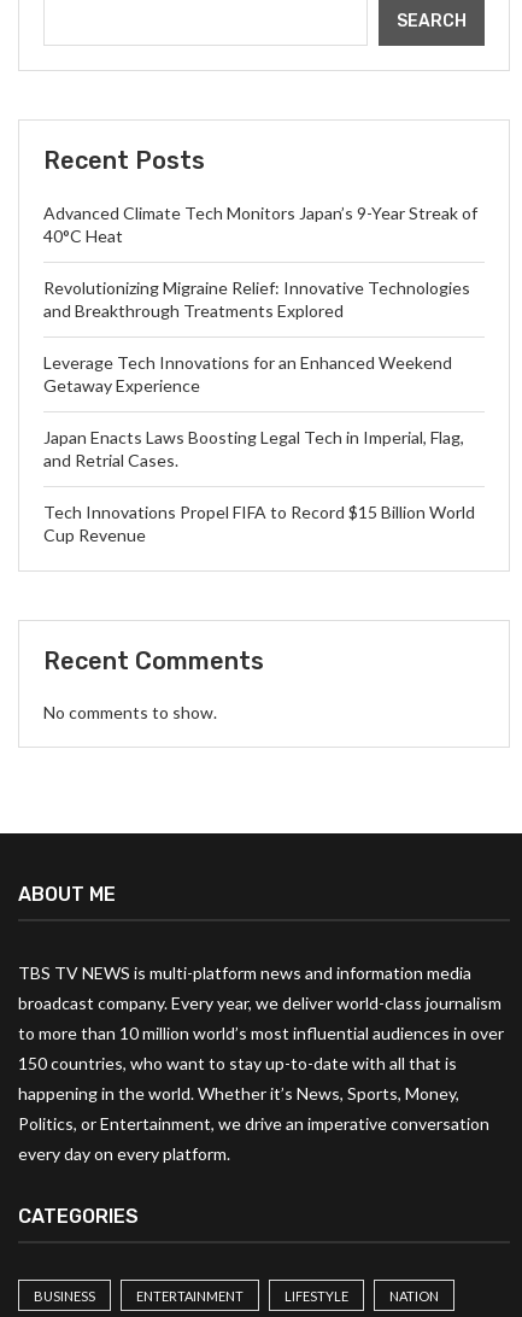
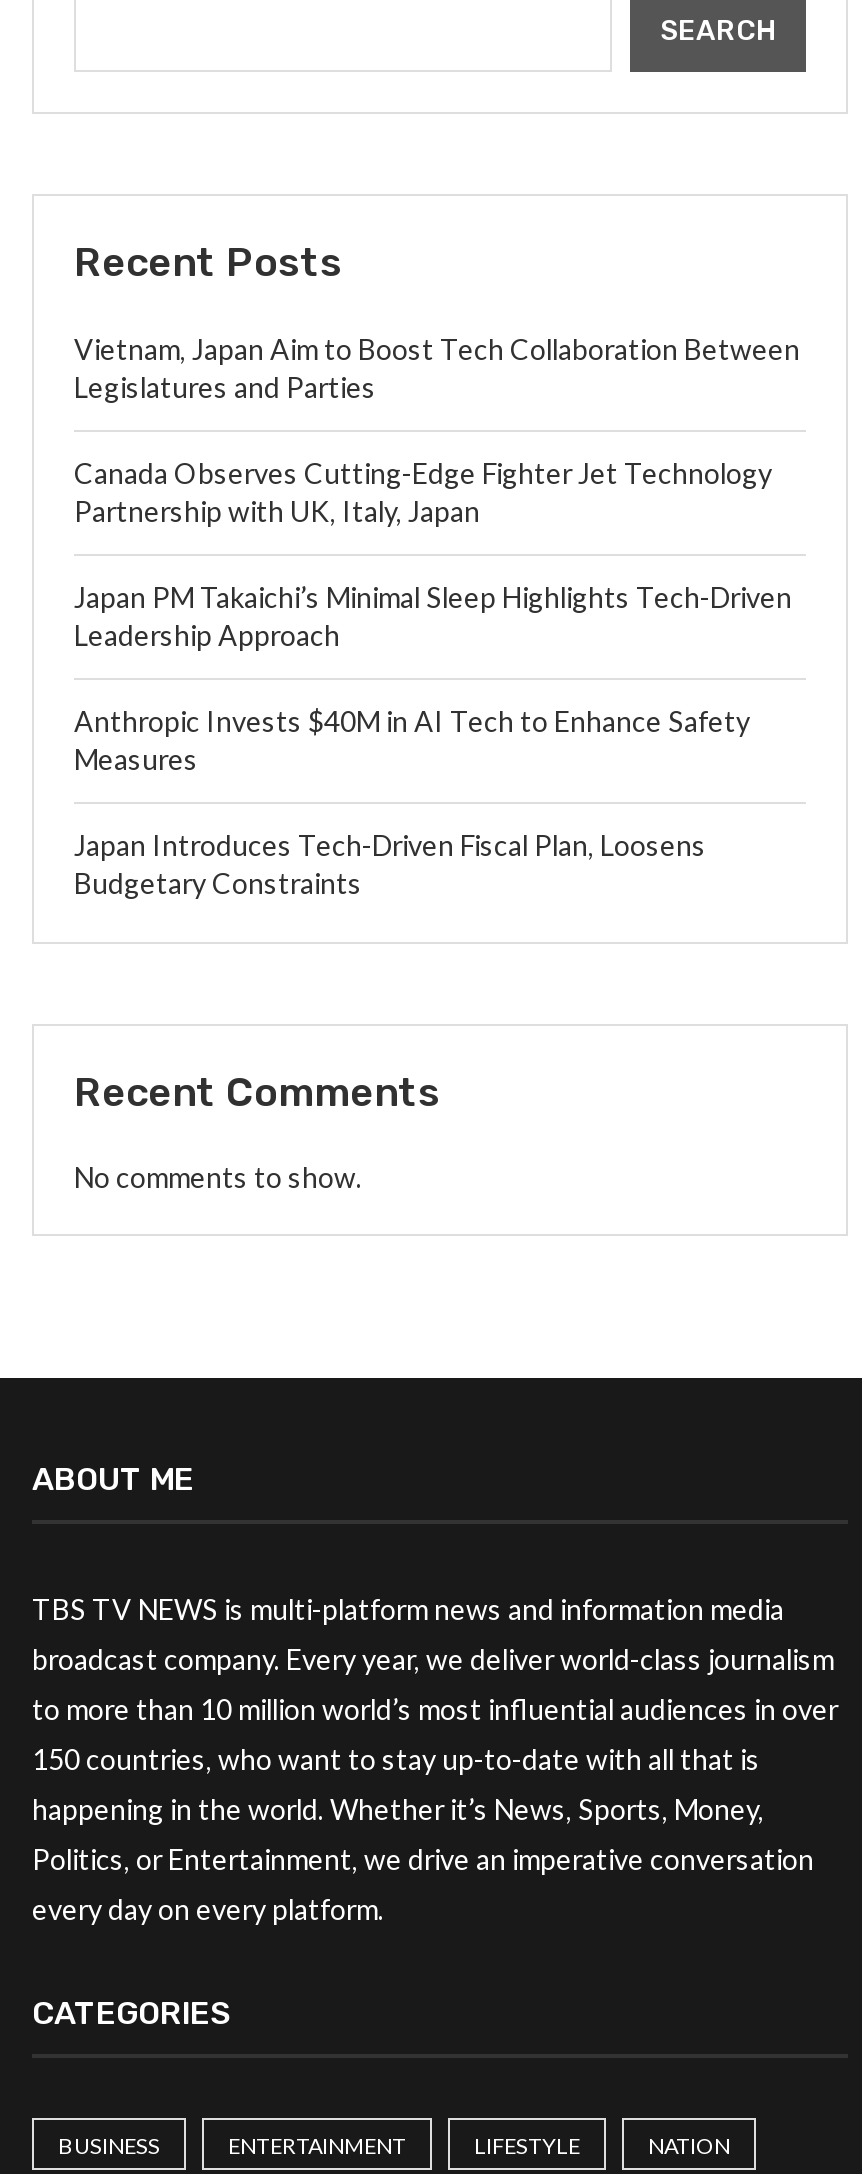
[43,203,477,246] Advanced Climate Tech Monitors Japan’s 9-Year Streak of | 40°C Heat -> [74,332,800,404] Vietnam, Japan Aim to Boost Tech Collaboration Between | Legislatures and Parties
[43,277,470,321] Revolutionizing Migraine Relief: Innovative Technologies | and Breakthrough Treatments Explored -> [74,456,772,528] Canada Observes Cutting-Edge Fighter Jet Technology | Partnership with UK, Italy, Japan
[43,352,452,396] Leverage Tech Innovations for an Enhanced Weekend | Getaway Experience -> [74,580,792,652] Japan PM Takaichi’s Minimal Sleep Highlights Tech-Driven | Leadership Approach
[43,427,464,470] Japan Enacts Laws Boosting Legal Tech in Imperial, Flag, | and Retrial Cases. -> [74,704,750,776] Anthropic Invests $40M in AI Tech to Enhance Safety | Measures
[43,502,475,545] Tech Innovations Propel FIFA to Record $15 Billion World | Cup Revenue -> [74,828,706,900] Japan Introduces Tech-Driven Fiscal Plan, Loosens | Budgetary Constraints

